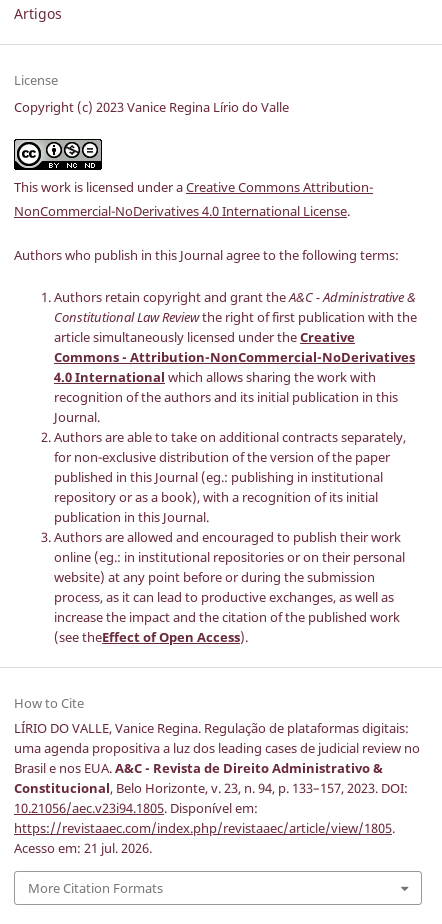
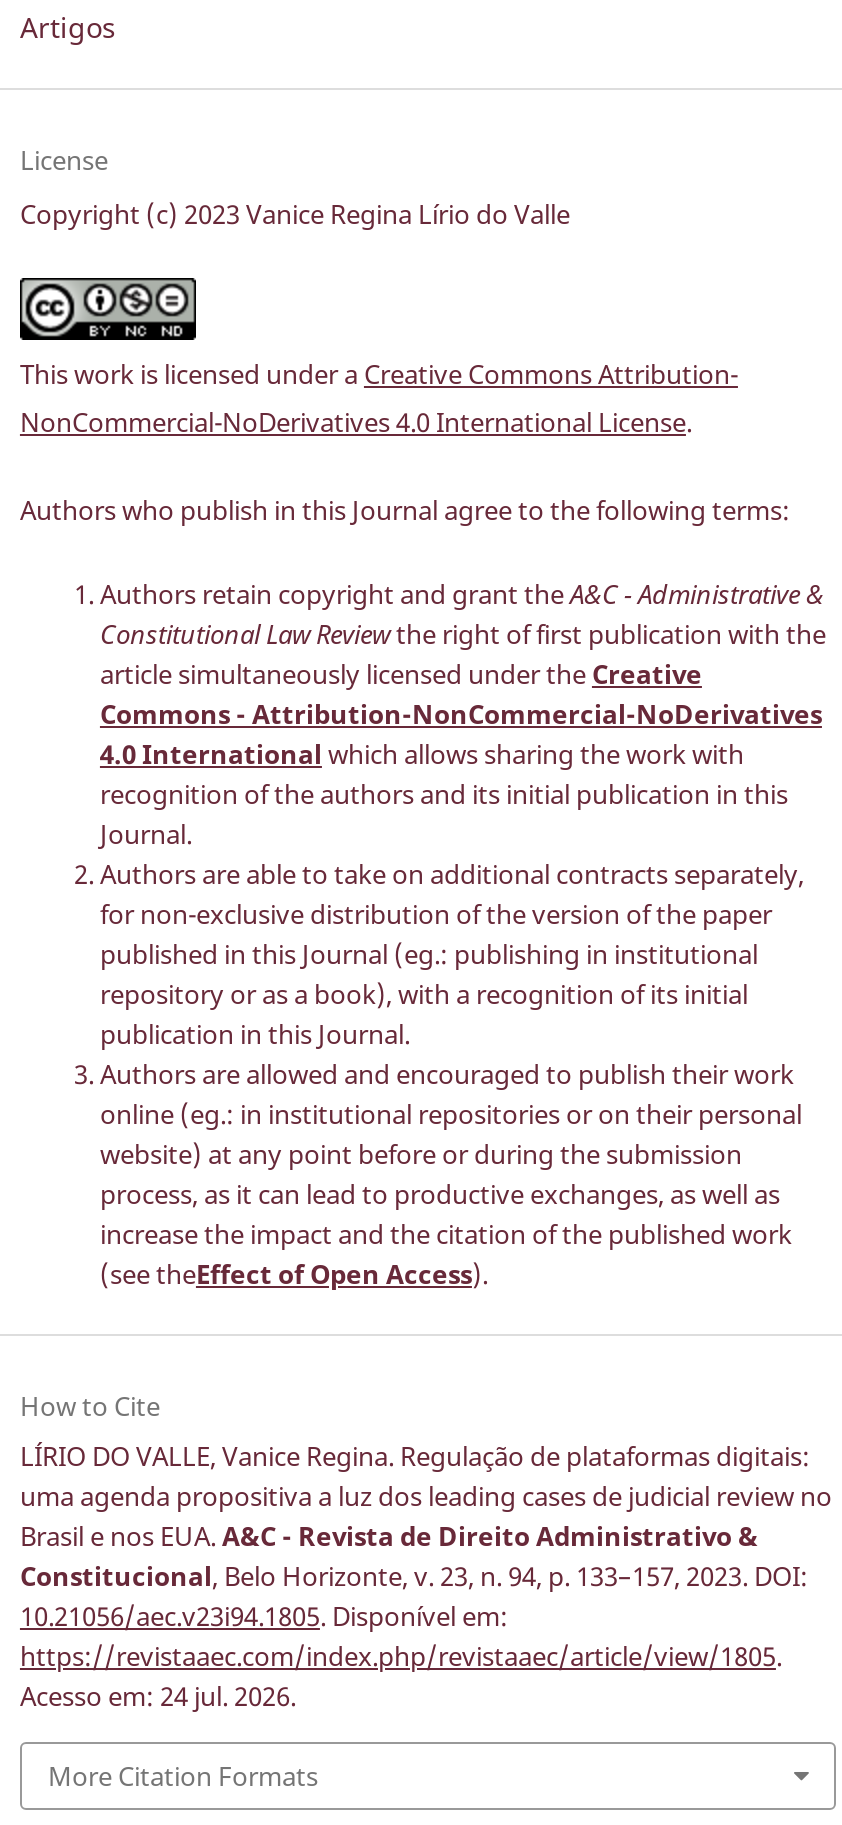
[14,839,152,857] Acesso em: 21 jul. 2026. -> [20,1678,296,1714] Acesso em: 24 jul. 2026.

